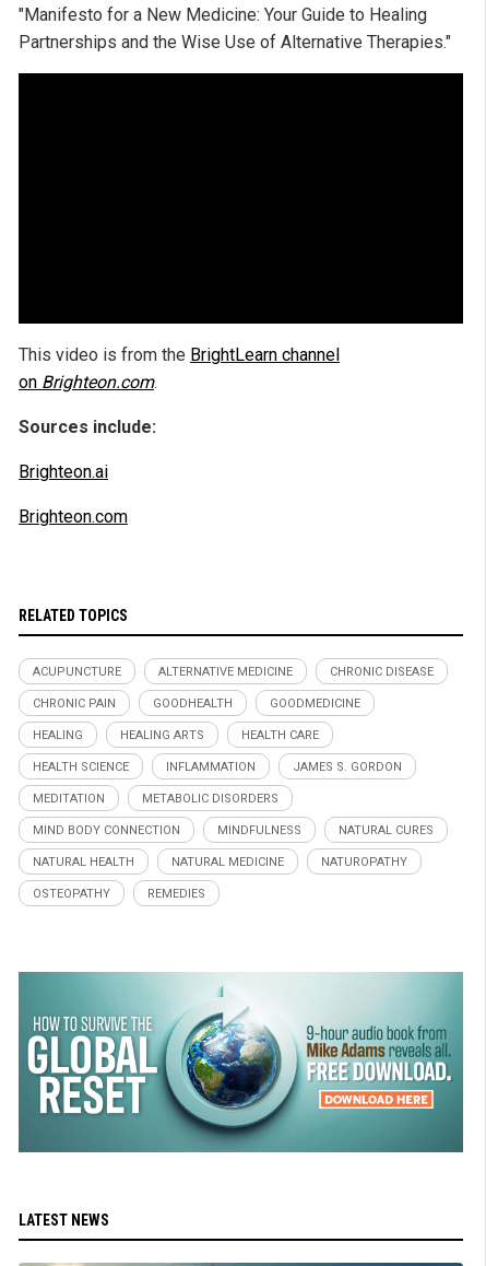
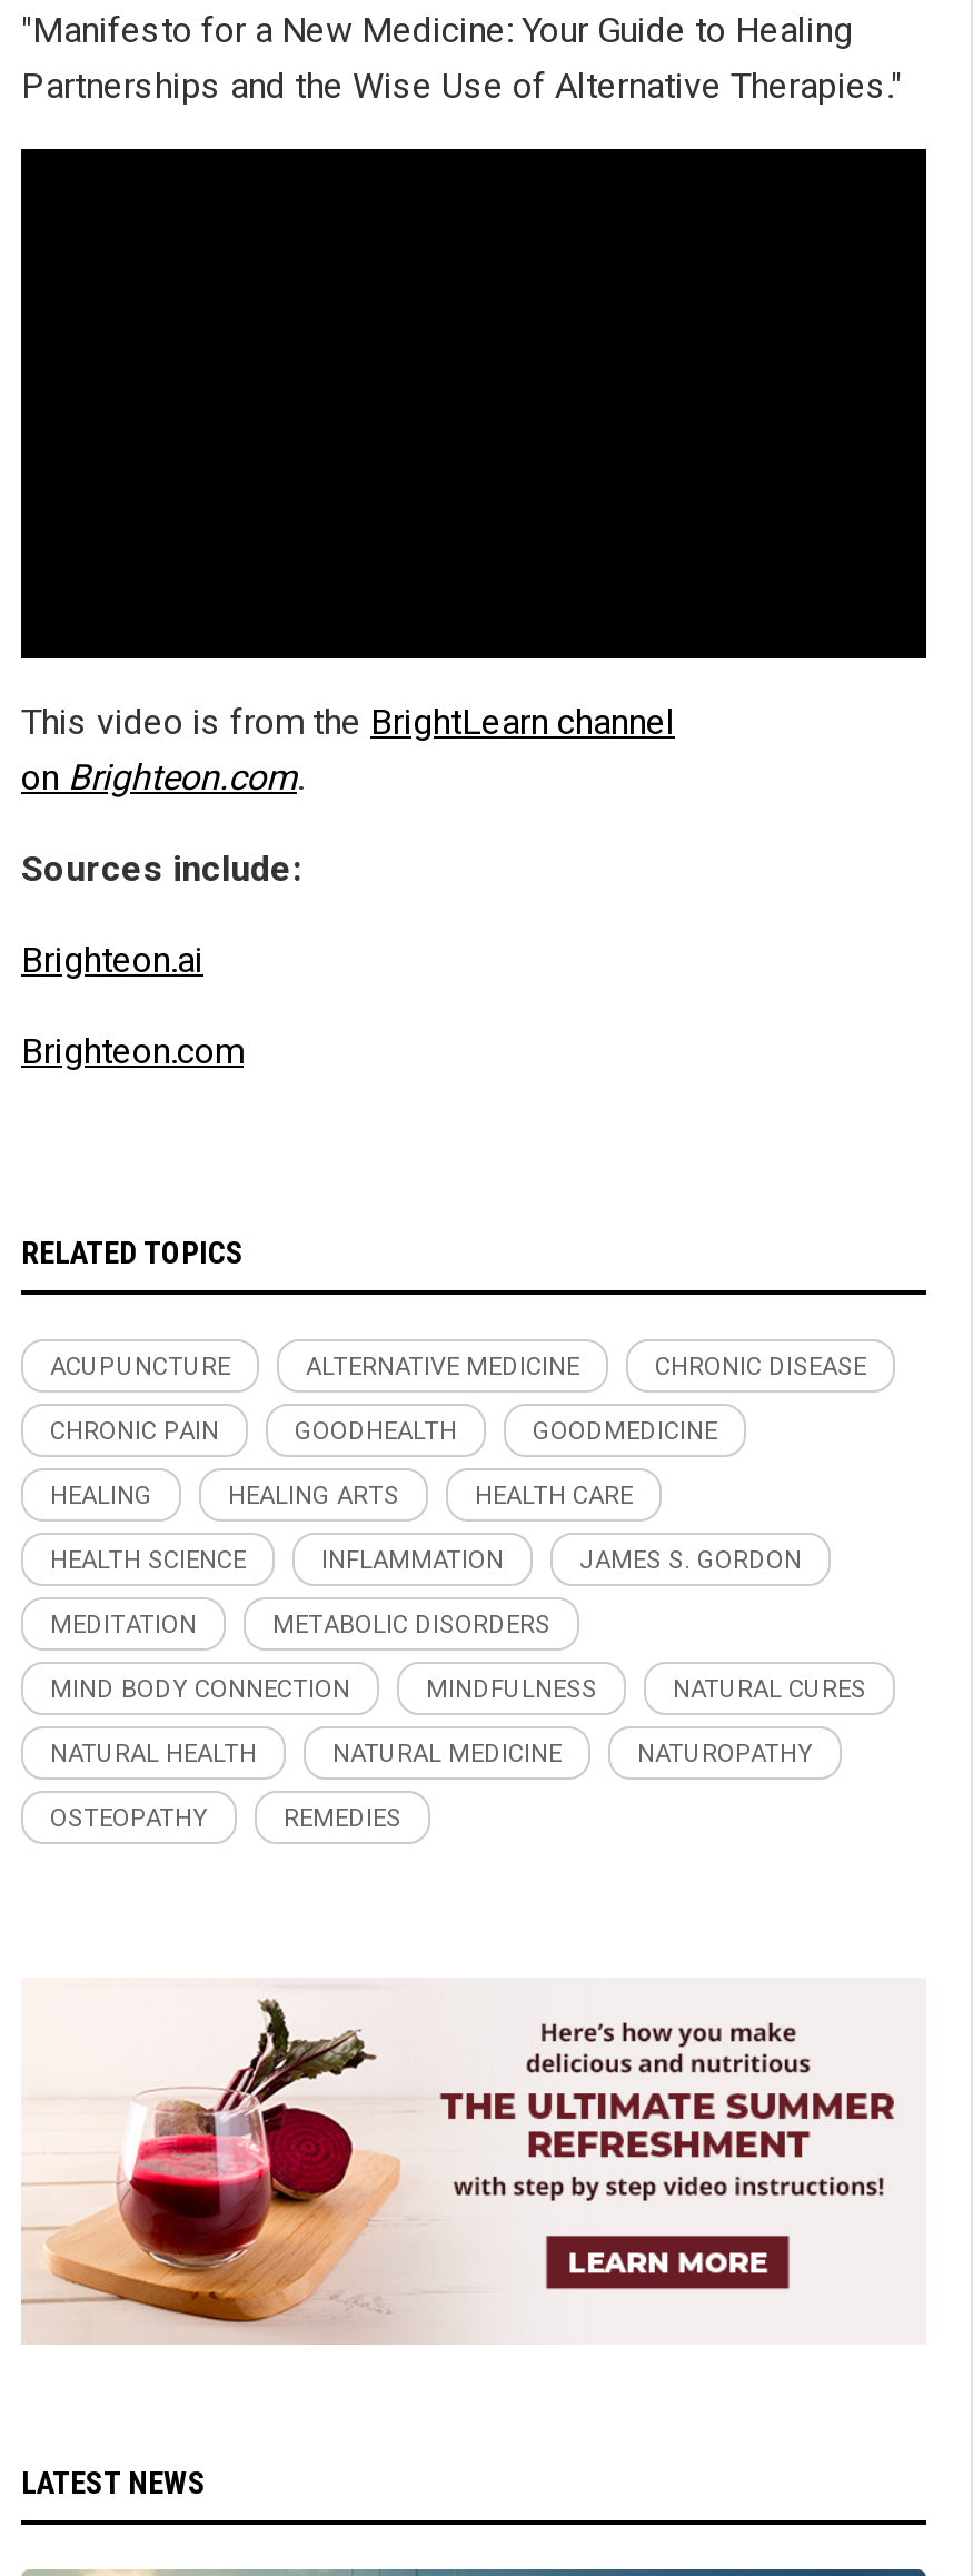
[17,971,464,1153] [image] -> [21,1978,926,2345] [image]

